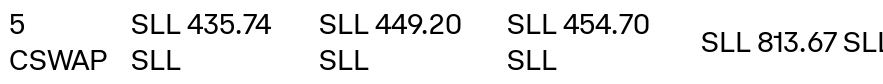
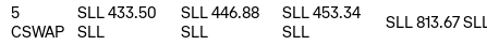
[131,7,271,43] SLL 435.74 -> [77,4,157,23] SLL 433.50
[319,7,463,43] SLL 449.20 -> [181,4,259,23] SLL 446.88
[507,7,651,43] SLL 454.70 -> [282,4,361,23] SLL 453.34

